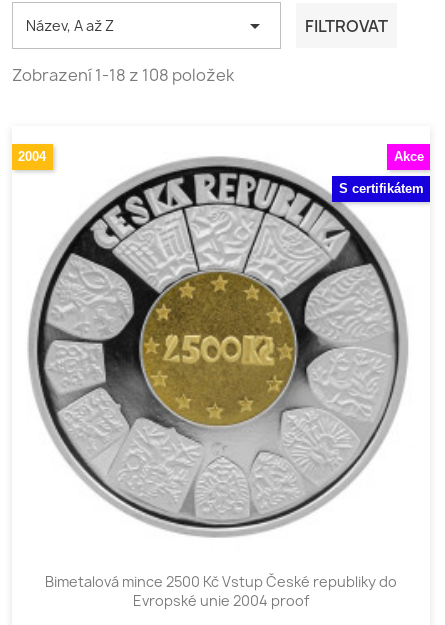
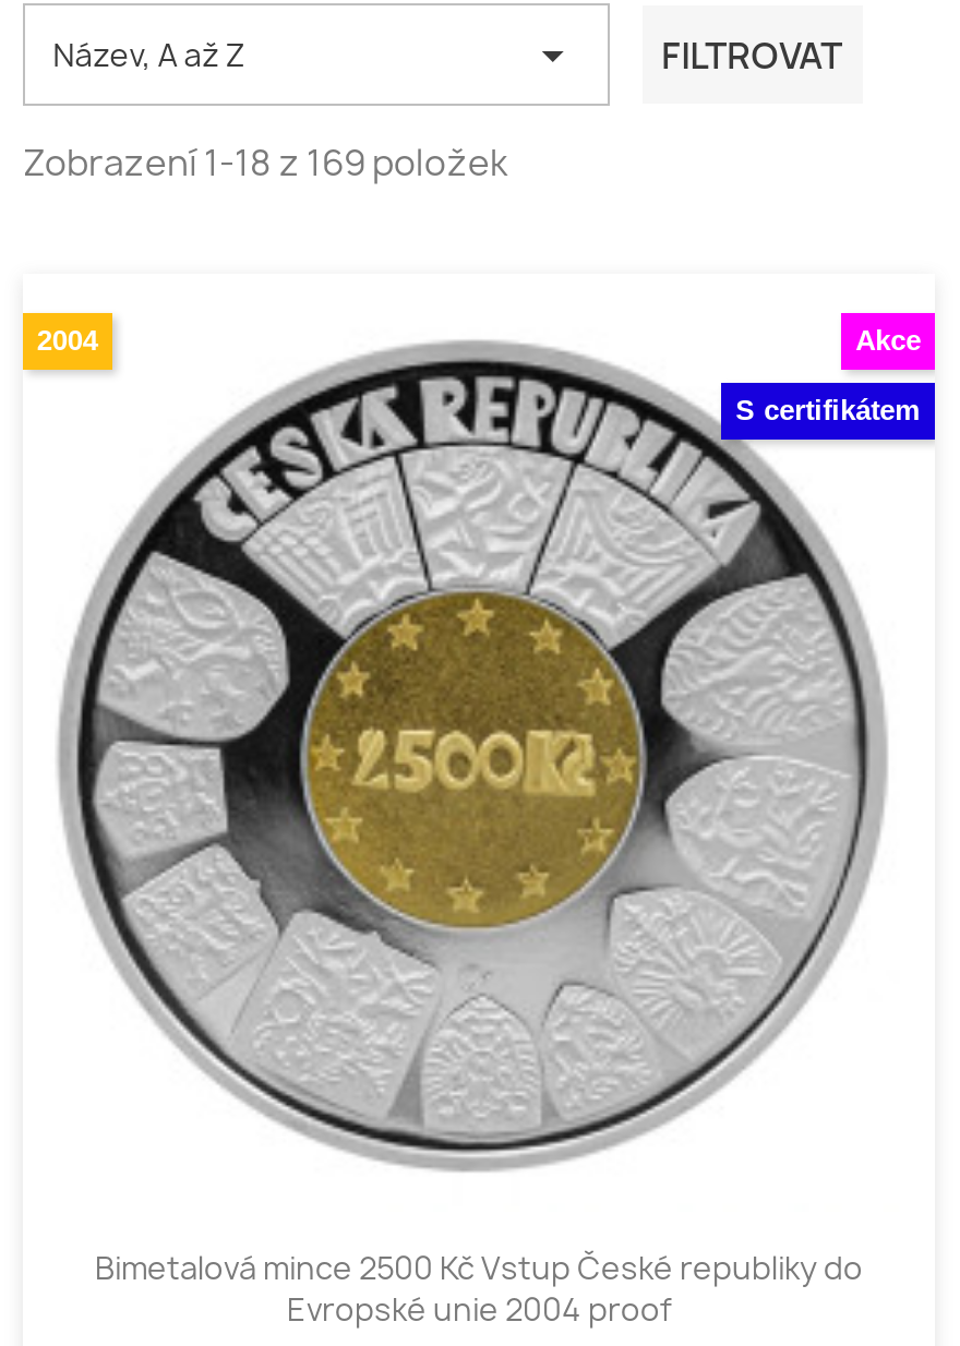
[12,64,234,86] Zobrazení 1-18 z 108 položek -> [23,139,507,187] Zobrazení 1-18 z 169 položek

